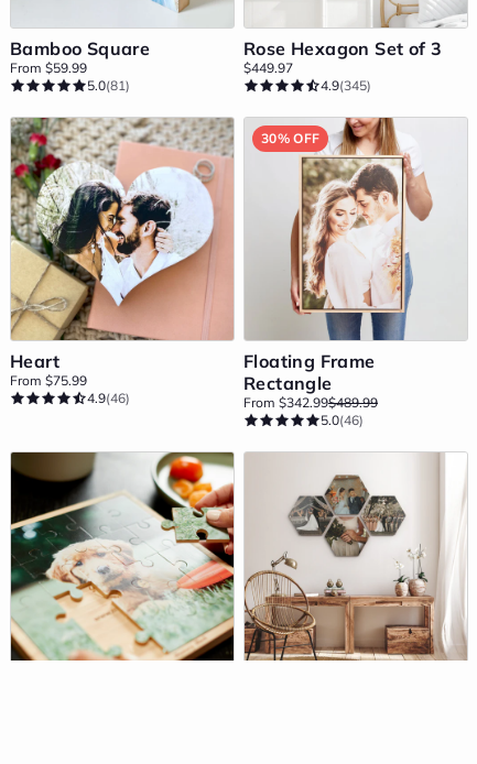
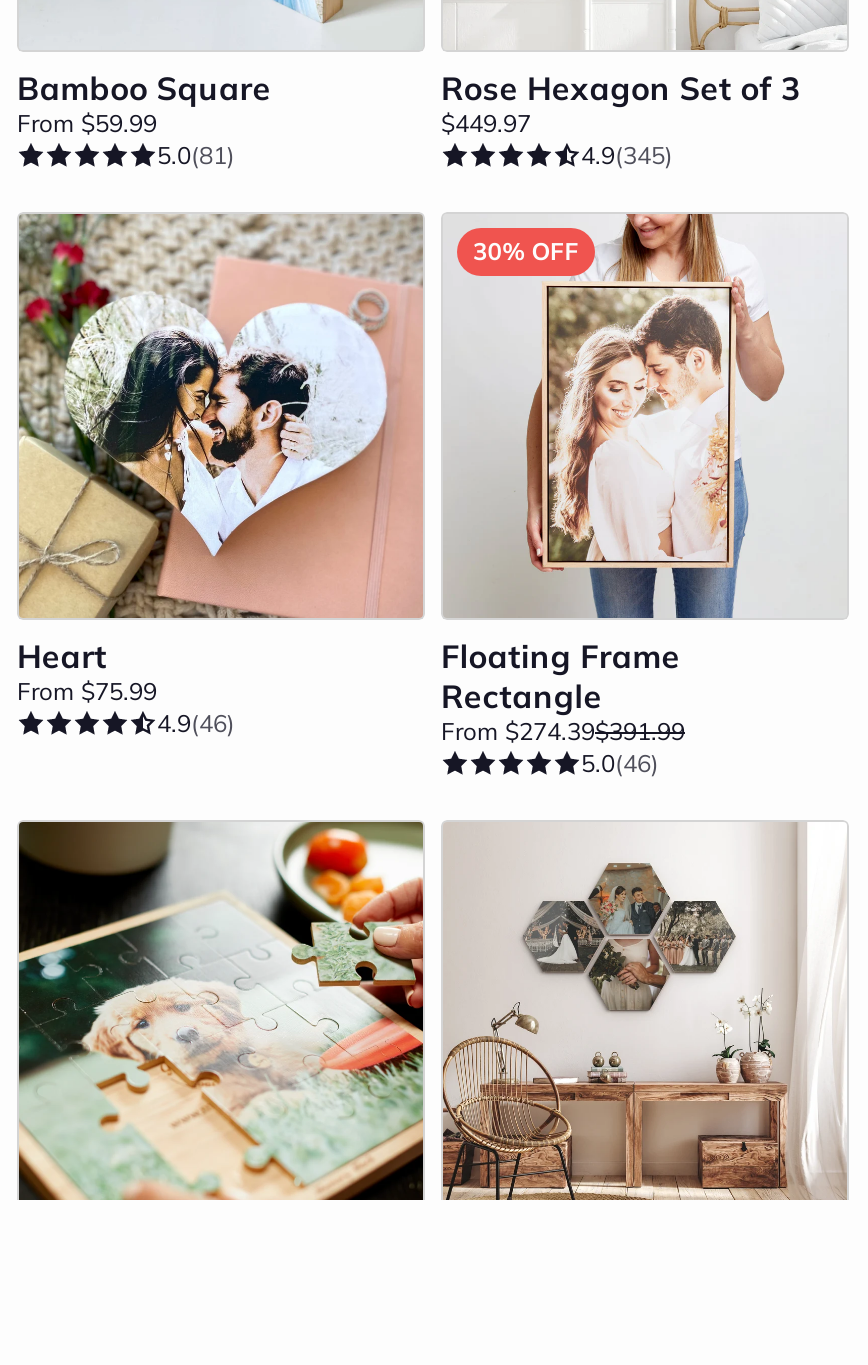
[243,394,378,410] From $342.99$489.99 -> [441,716,685,746] From $274.39$391.99

